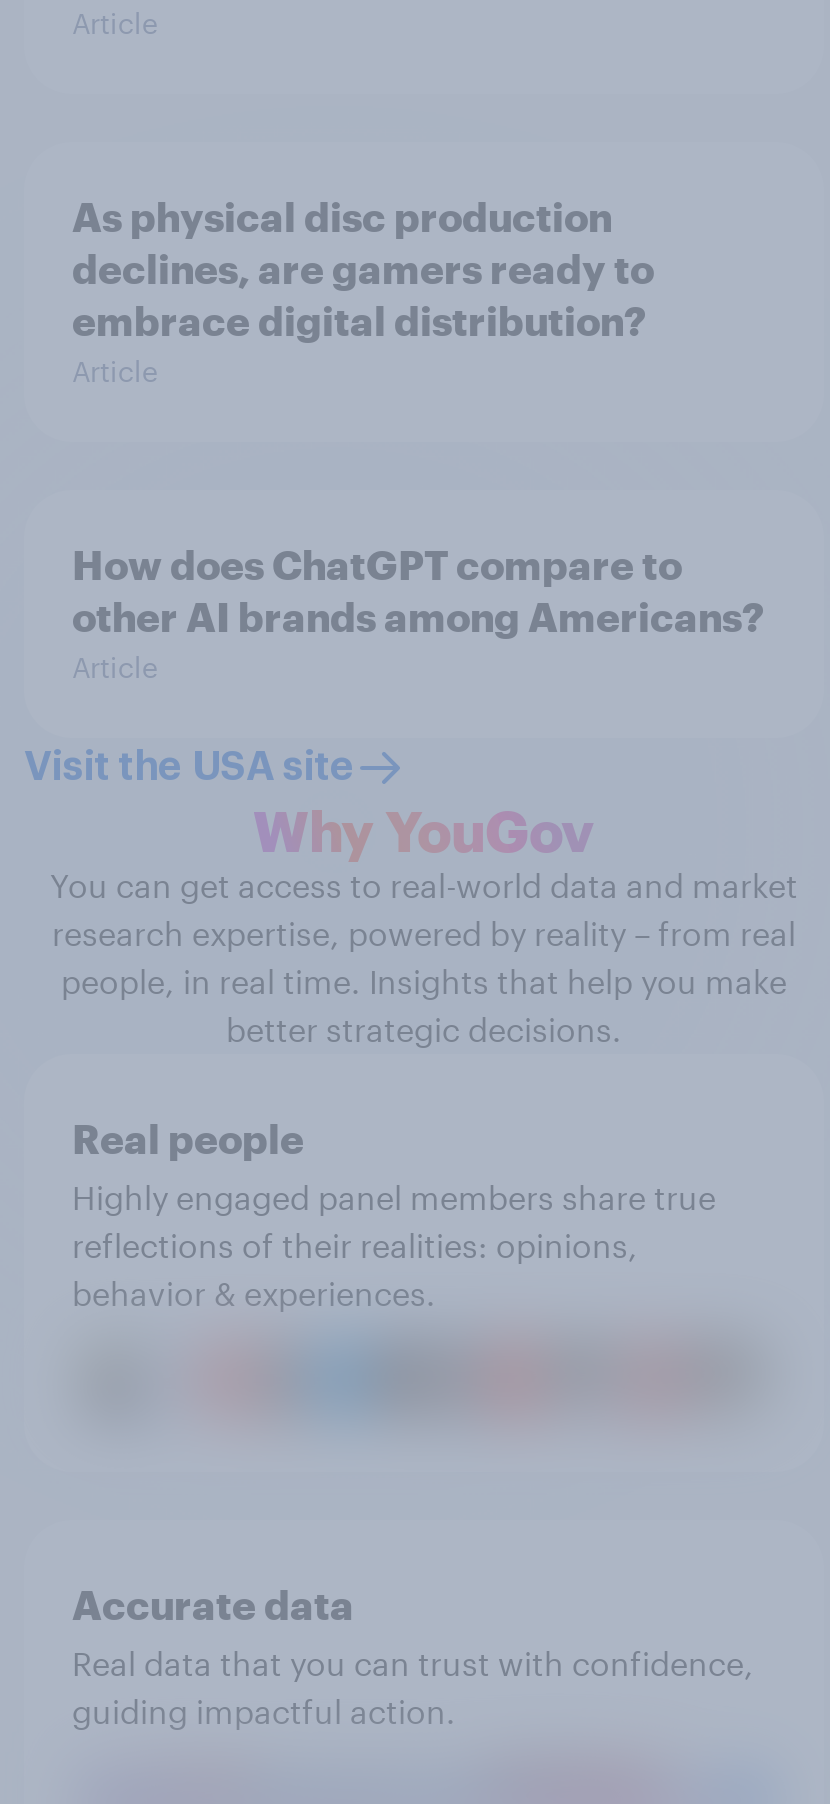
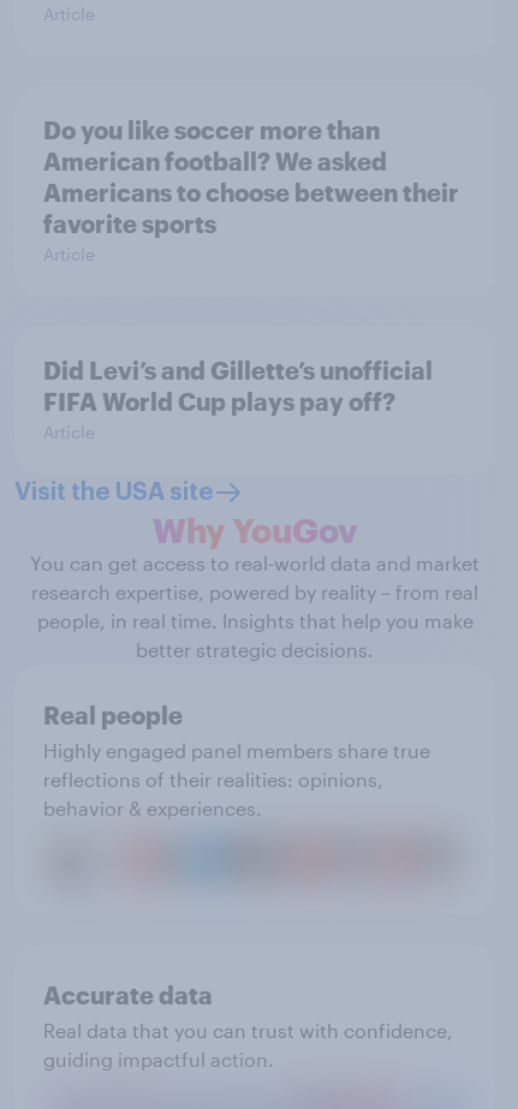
[72,192,654,344] As physical disc production | declines, are gamers ready to | embrace digital distribution? -> [43,115,459,238] Do you like soccer more than | American football? We asked | Americans to choose between their | favorite sports
[72,540,764,640] How does ChatGPT compare to | other AI brands among Americans? -> [43,356,433,416] Did Levi’s and Gillette’s unofficial | FIFA World Cup plays pay off?

